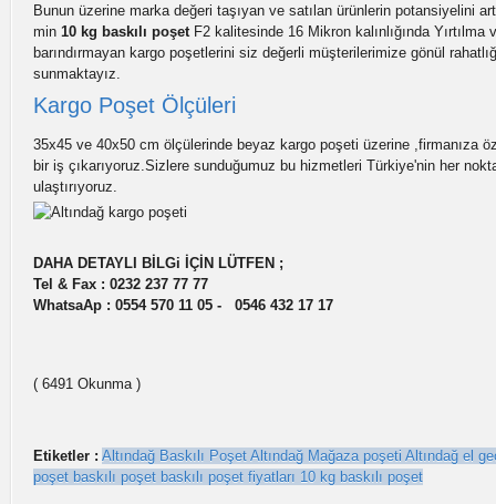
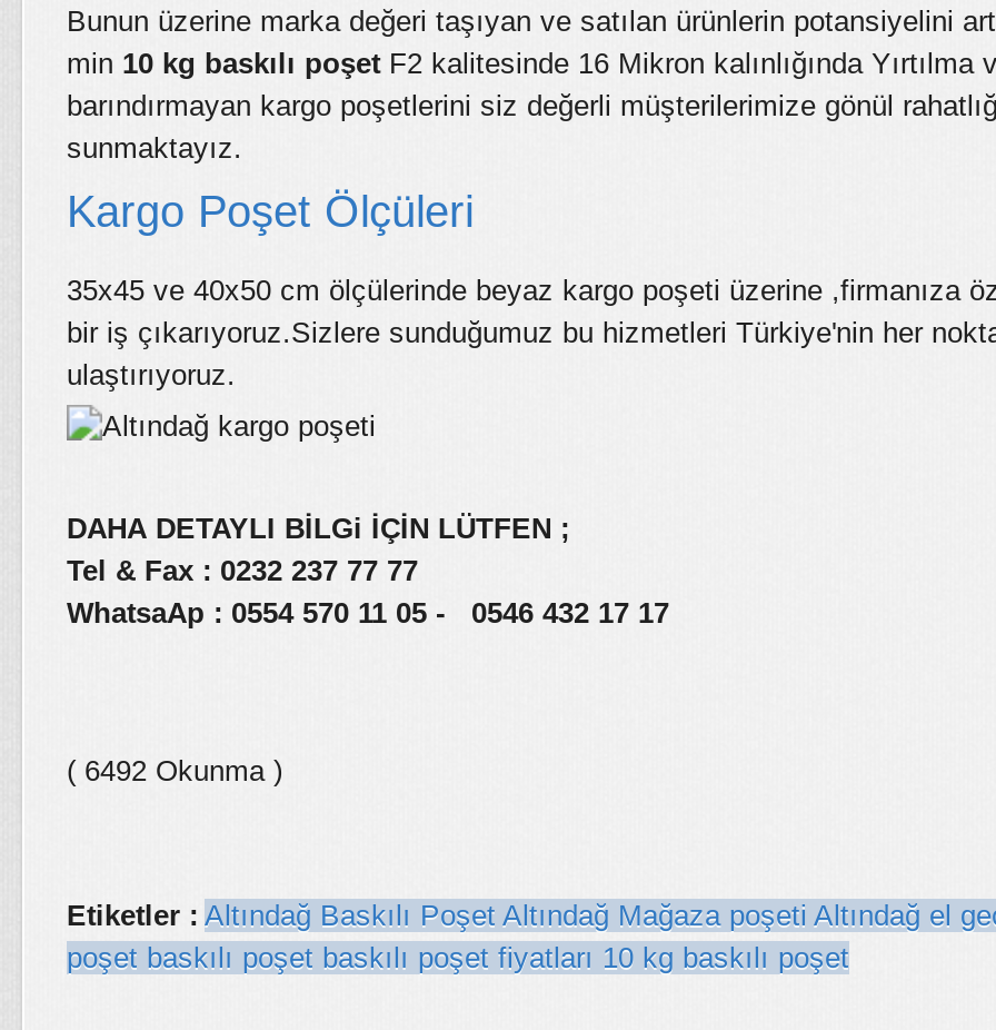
[33,376,141,392] ( 6491 Okunma ) -> [67,754,282,788] ( 6492 Okunma )

